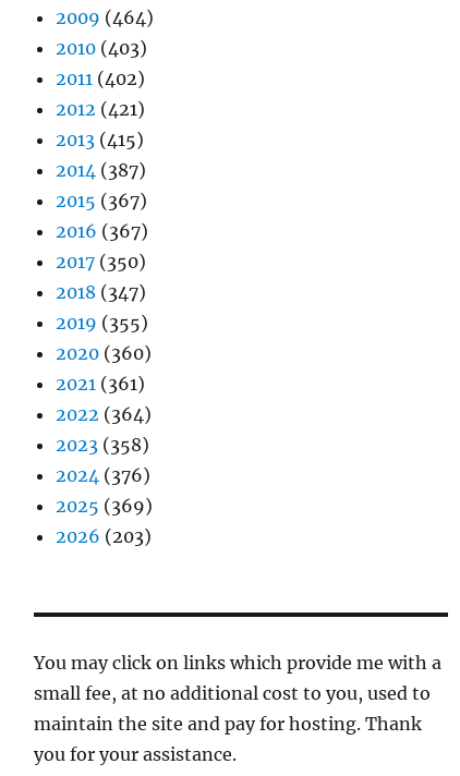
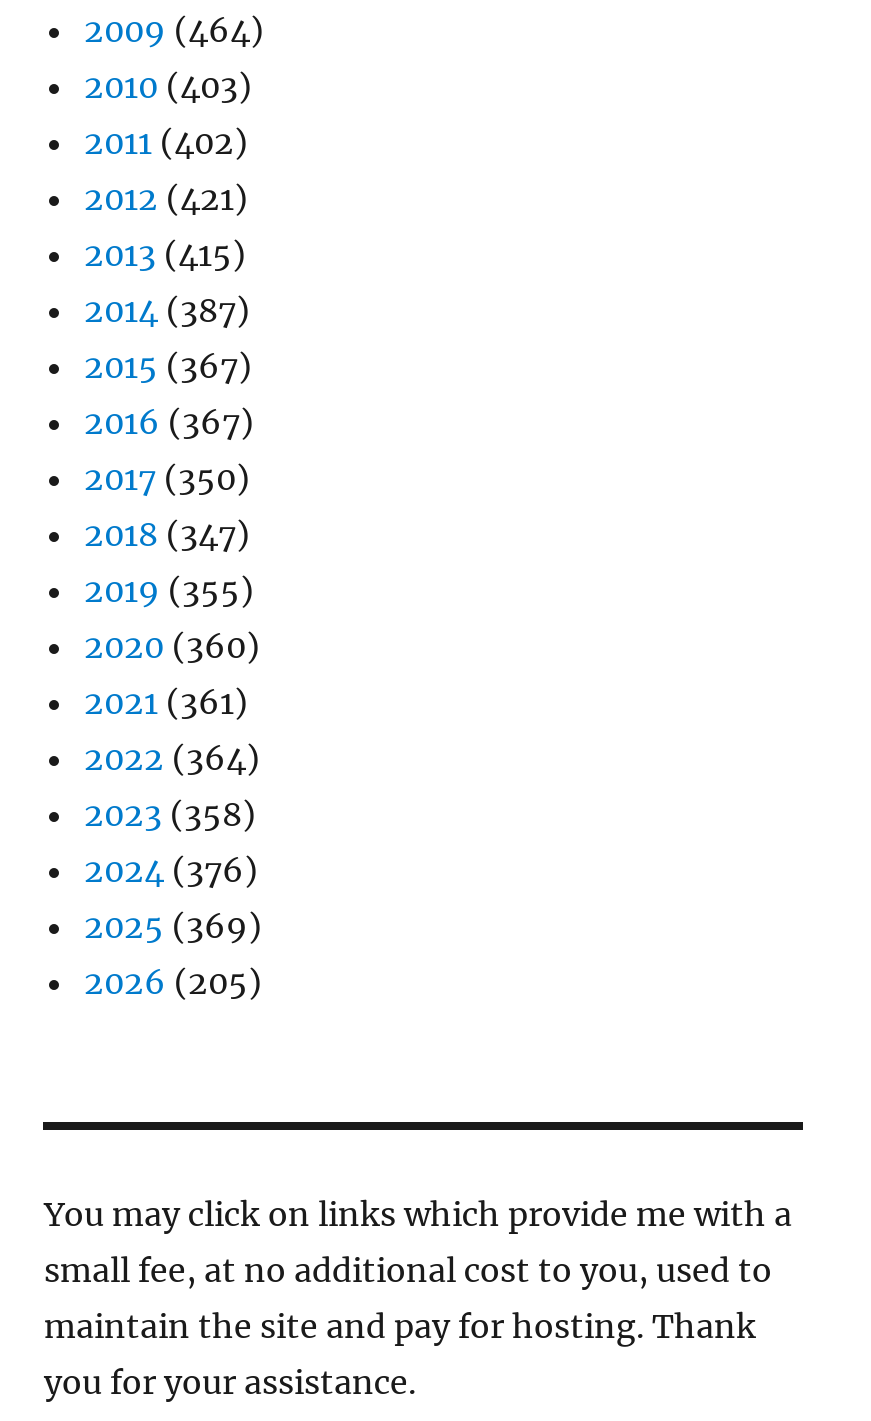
[56,525,152,547] 2026 (203) -> [84,962,262,1002] 2026 (205)

